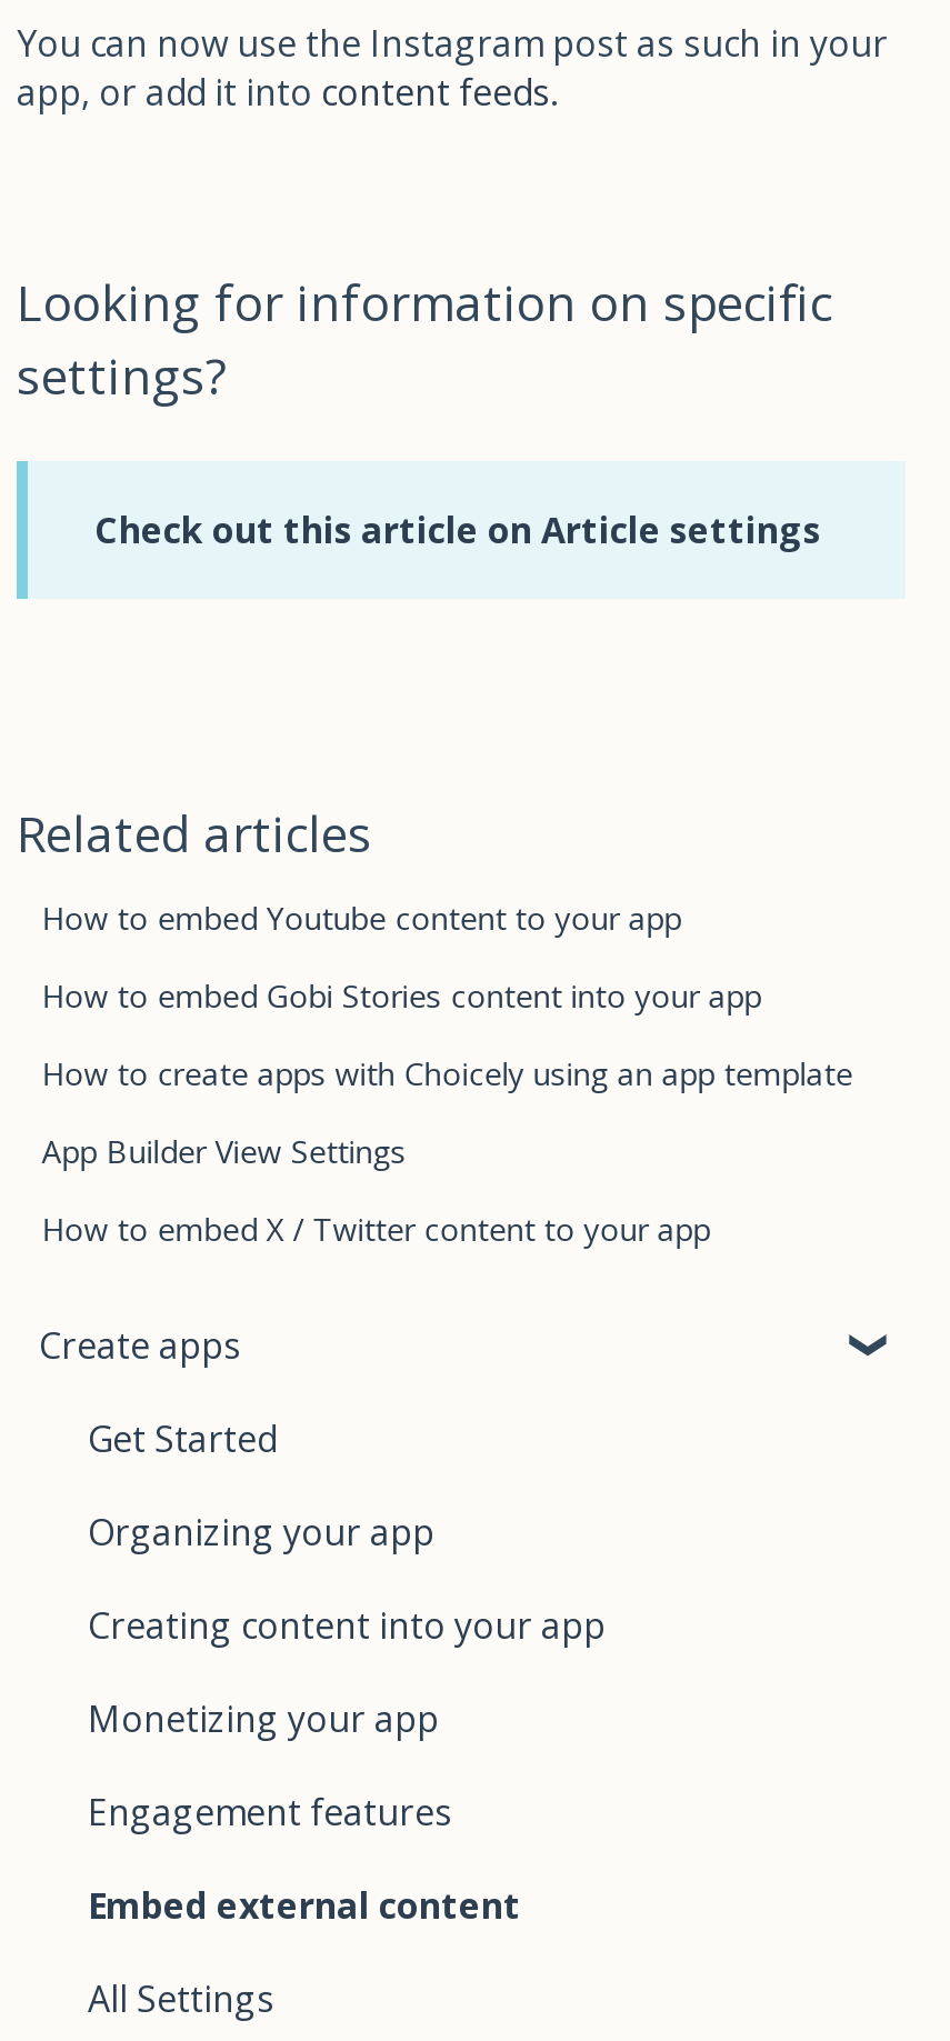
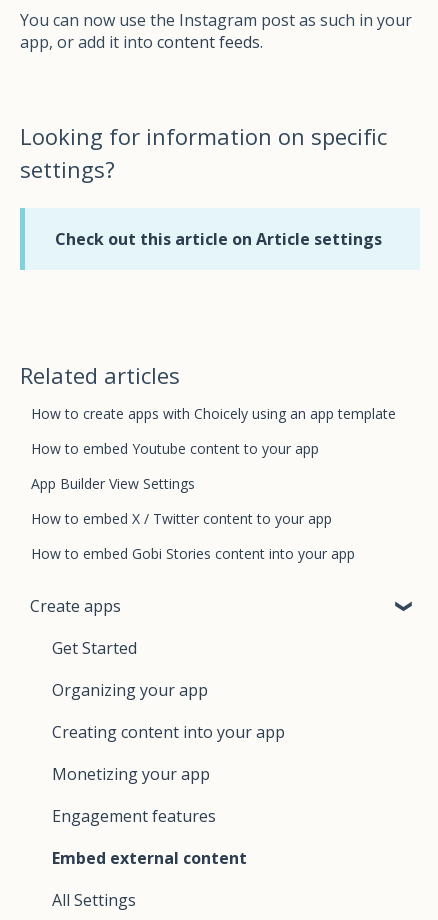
moved [42,896,682,939] -> [31,439,319,458]: How to embed Youtube content to your app
moved [42,974,762,1016] -> [31,544,355,563]: How to embed Gobi Stories content into your app
moved [42,1052,853,1094] -> [31,404,396,423]: How to create apps with Choicely using an app template
moved [42,1130,710,1250] -> [31,474,332,528]: App Builder View Settings | How to embed X / Twitter content to your app

